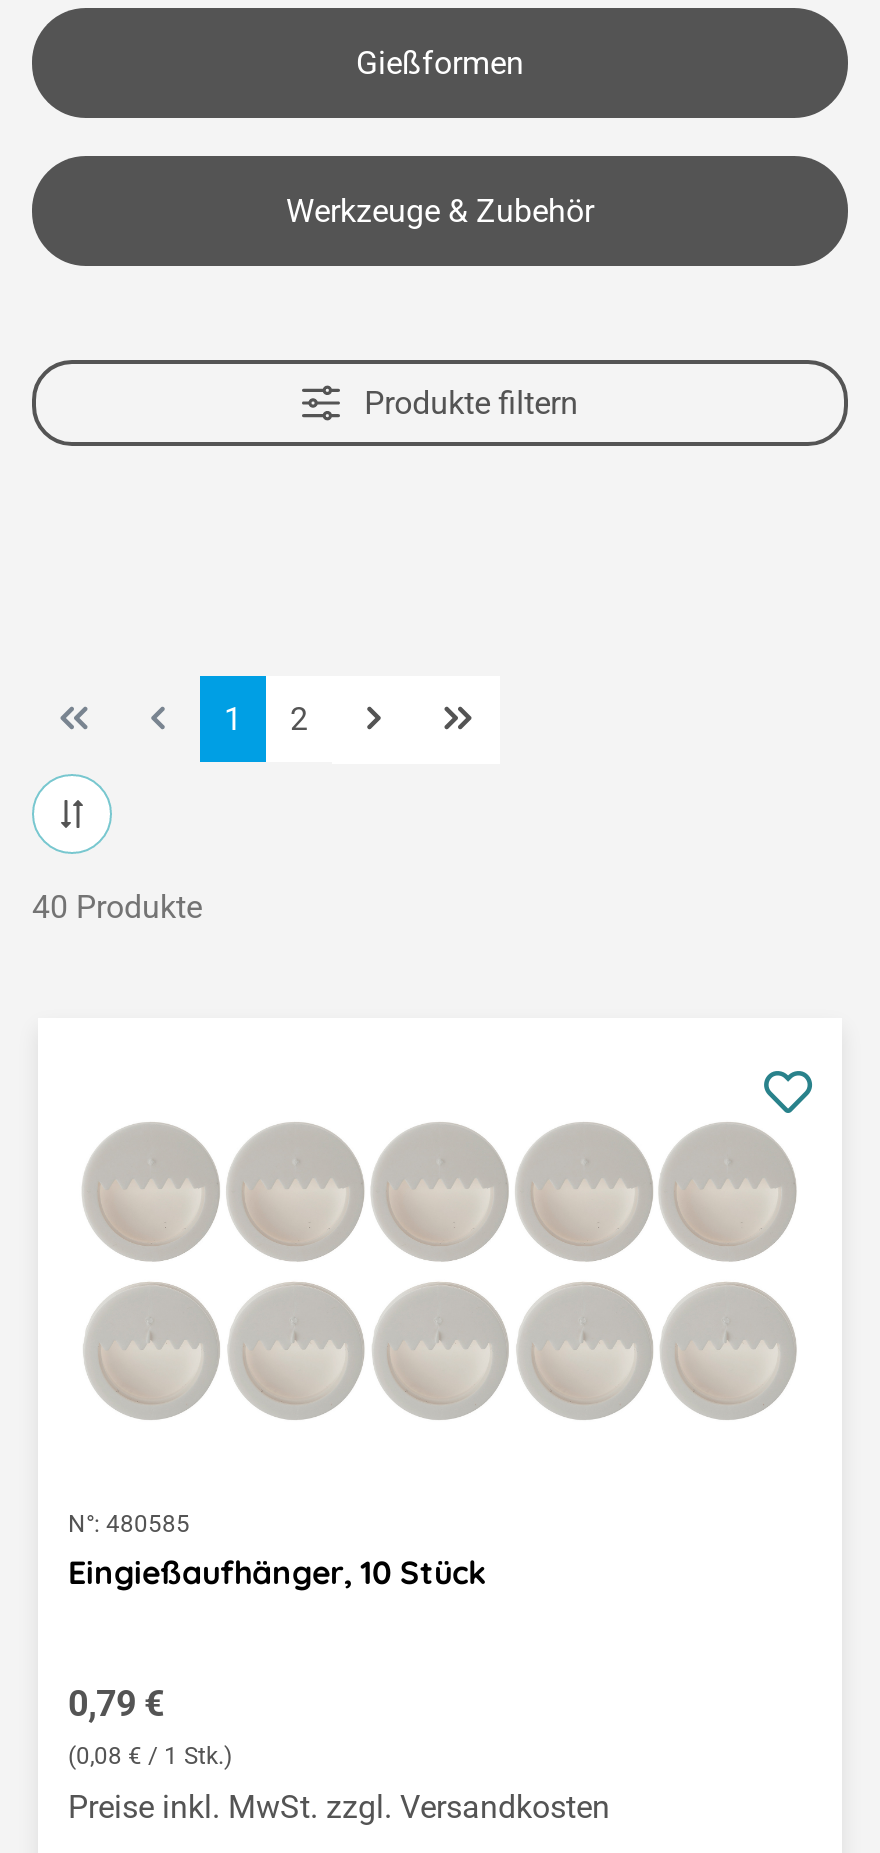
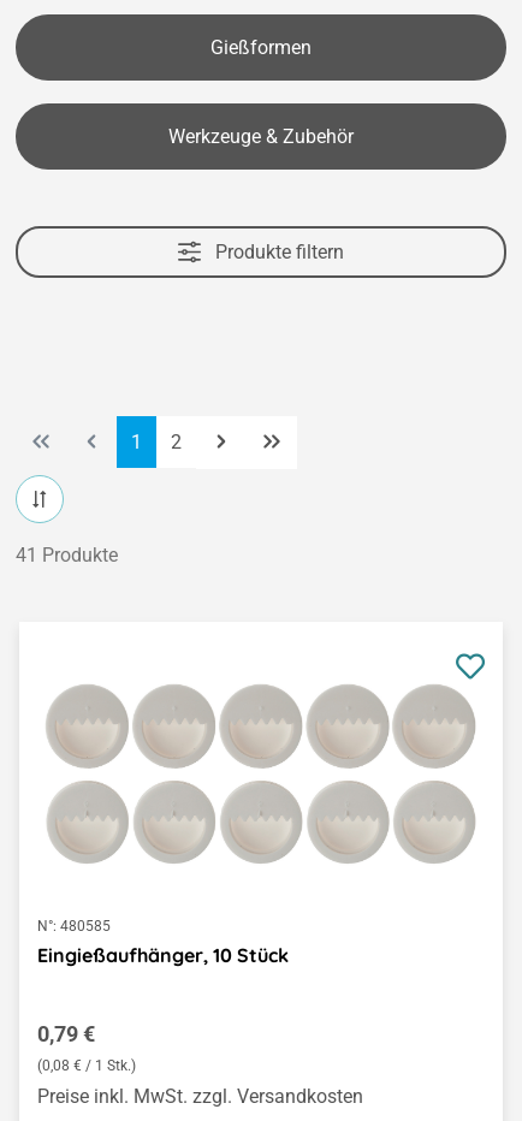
[32,889,202,927] 40 Produkte -> [16,544,118,567] 41 Produkte

